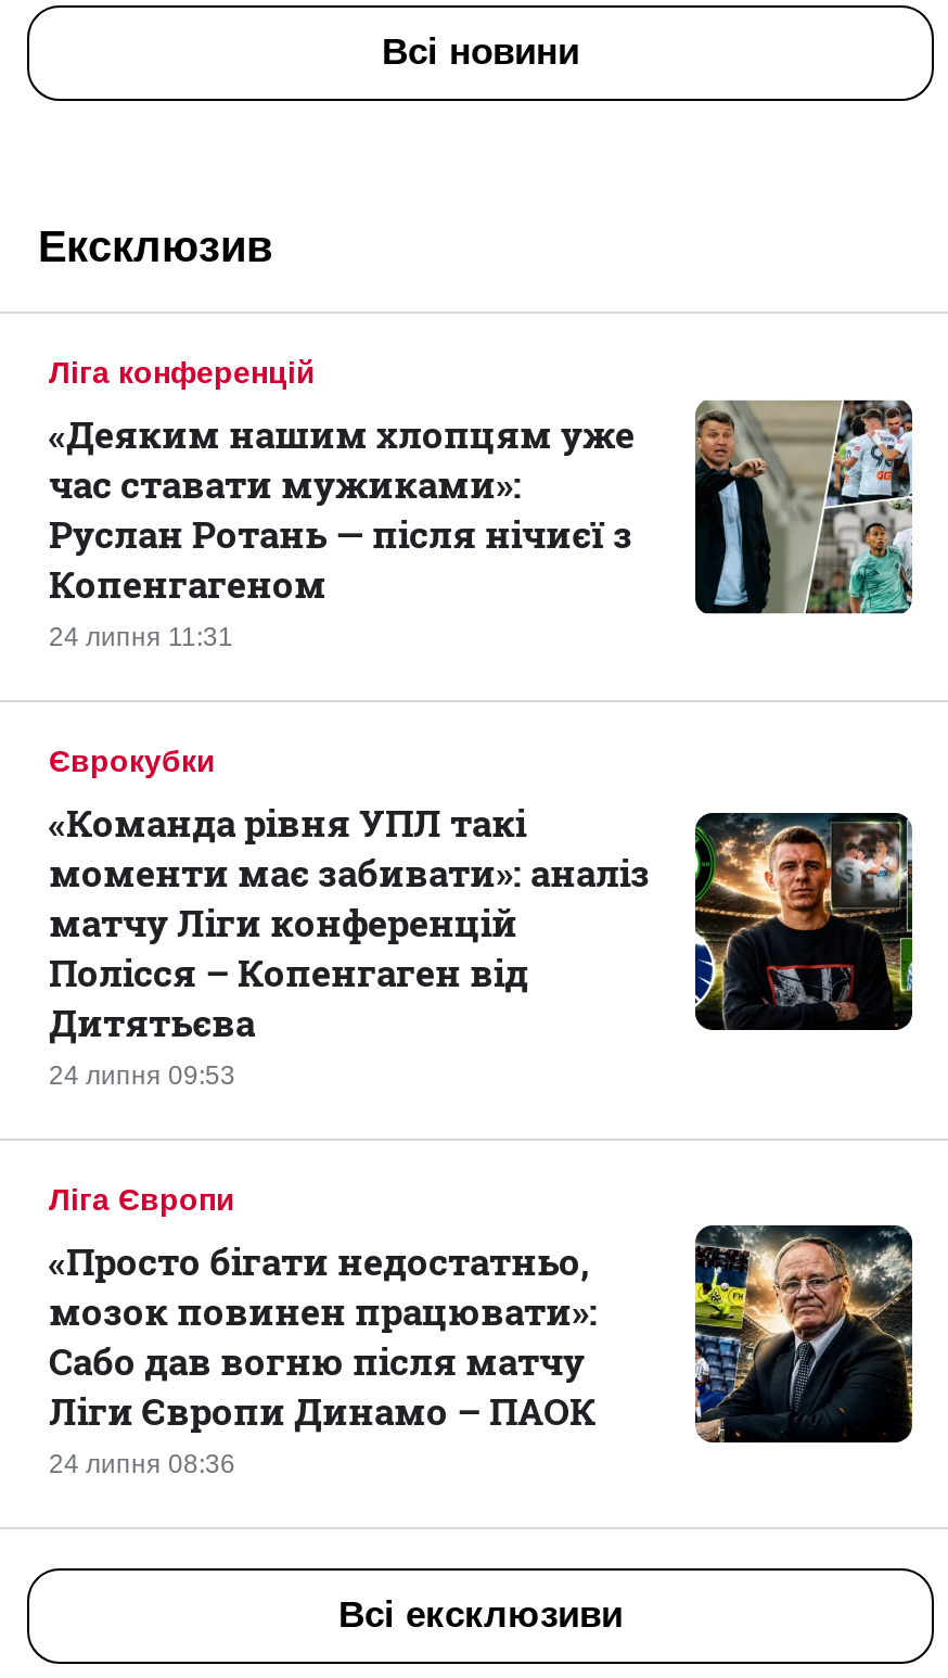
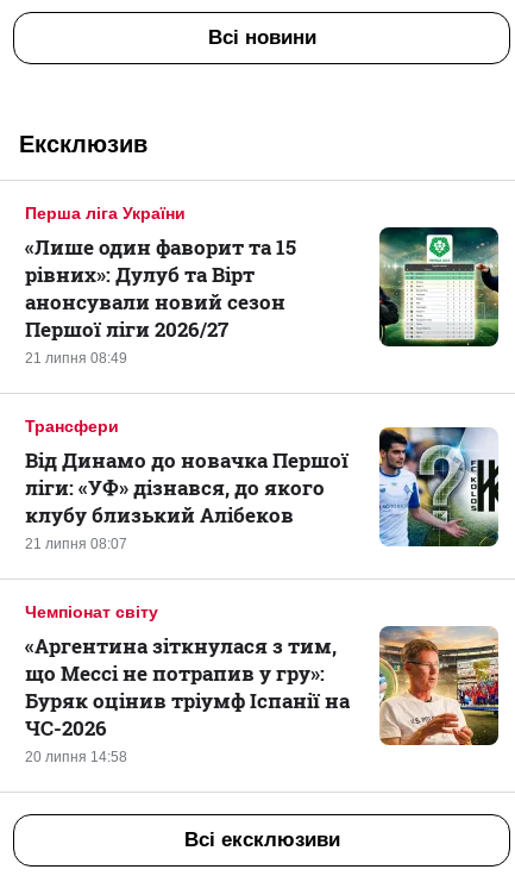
[49,355,316,390] Ліга конференцій -> [25,204,186,223] Перша ліга України
[49,410,635,609] «Деяким нашим хлопцям уже | час ставати мужиками»: | Руслан Ротань — після нічиєї з | Копенгагеном -> [25,234,296,343] «Лише один фаворит та 15 | рівних»: Дулуб та Вірт | анонсували новий сезон | Першої ліги 2026/27
[695,398,914,615] [image] -> [378,226,500,348] [image]
[49,622,233,653] 24 липня 11:31 -> [25,350,127,367] 21 липня 08:49
[49,744,216,779] Єврокубки -> [25,417,119,436] Трансфери
[49,798,914,1048] [image] | «Команда рівня УПЛ такі | моменти має забивати»: аналіз | матчу Ліги конференцій | Полісся – Копенгаген від | Дитятьєва -> [25,426,500,548] [image] | Від Динамо до новачка Першої | ліги: «УФ» дізнався, до якого | клубу близький Алібеков
[49,1061,235,1091] 24 липня 09:53 -> [25,536,127,553] 21 липня 08:07
[49,1182,235,1217] Ліга Європи -> [25,603,158,622] Чемпіонат світу
[693,1223,914,1445] [image] -> [378,626,500,746] [image]
[49,1237,598,1436] «Просто бігати недостатньо, | мозок повинен працювати»: | Сабо дав вогню після матчу | Ліги Європи Динамо – ПАОК -> [25,632,350,742] «Аргентина зіткнулася з тим, | що Мессі не потрапив у гру»: | Буряк оцінив тріумф Іспанії на | ЧС-2026
[49,1449,235,1480] 24 липня 08:36 -> [25,749,127,766] 20 липня 14:58

